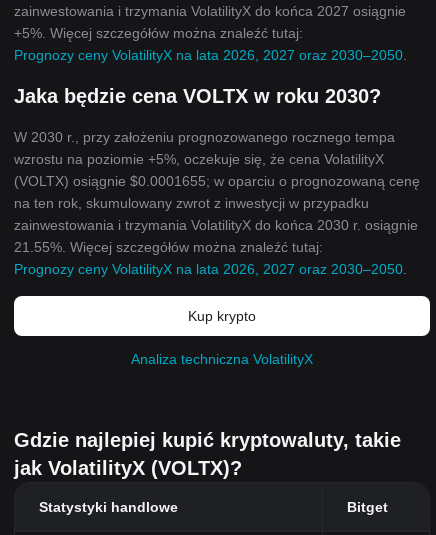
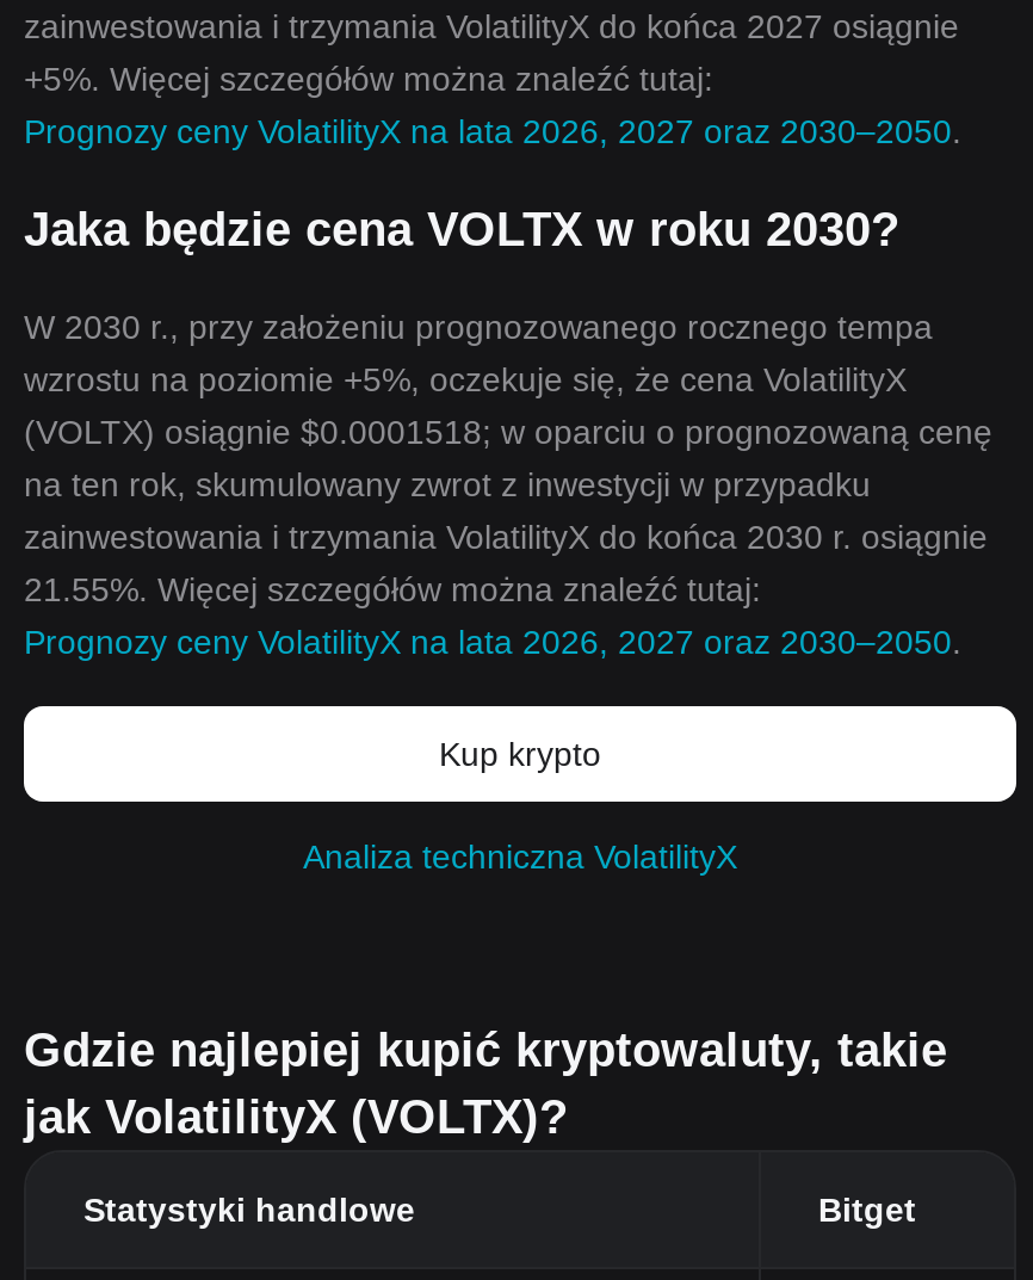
[14,173,420,189] (VOLTX) osiągnie $0.0001655; w oparciu o prognozowaną cenę -> [24,413,992,451] (VOLTX) osiągnie $0.0001518; w oparciu o prognozowaną cenę

